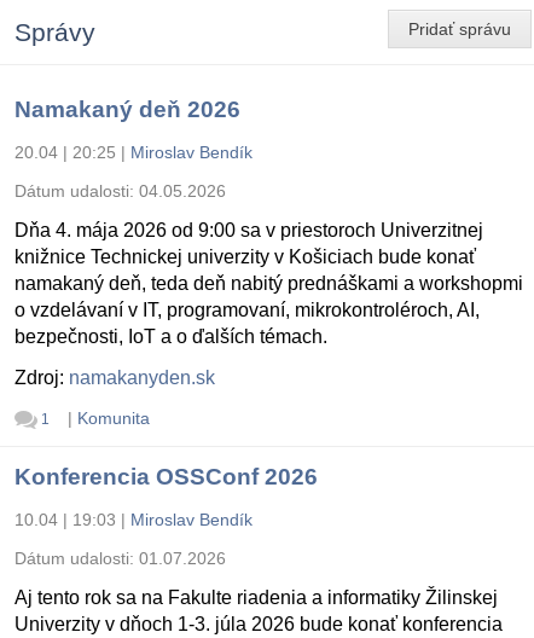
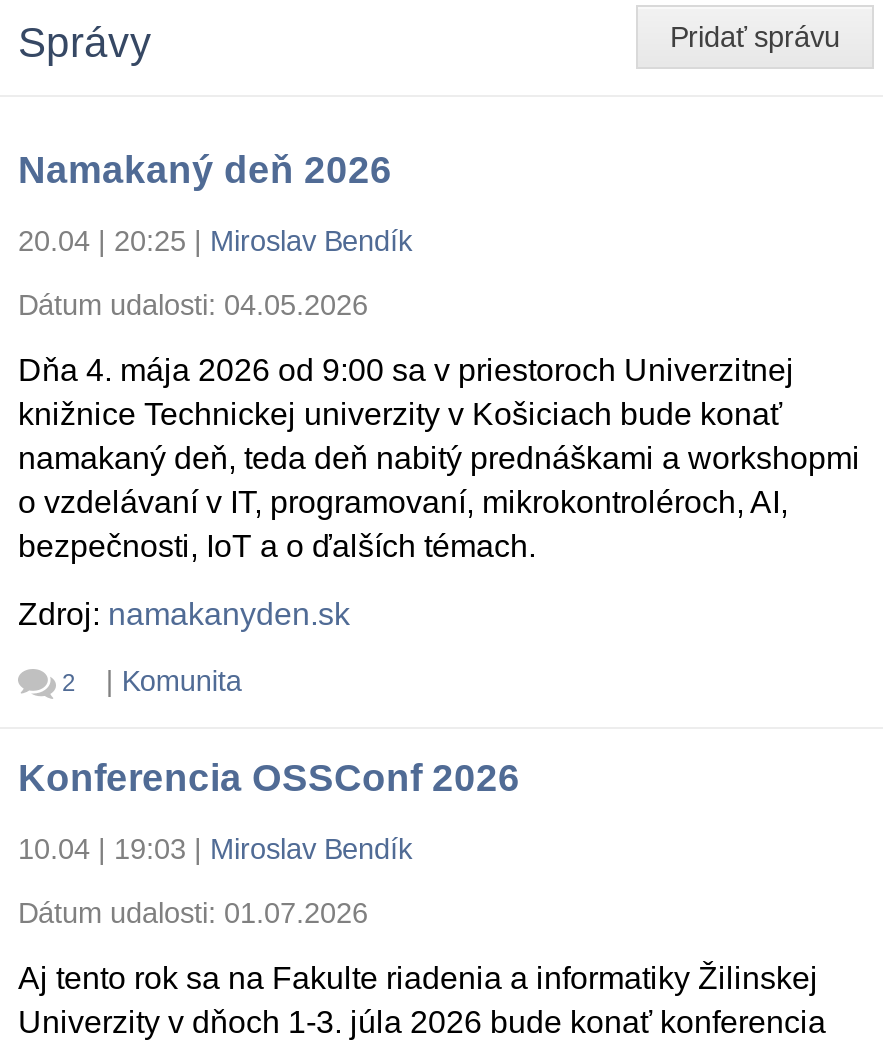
[41,410,50,427] 1 -> [62,668,76,696] 2

